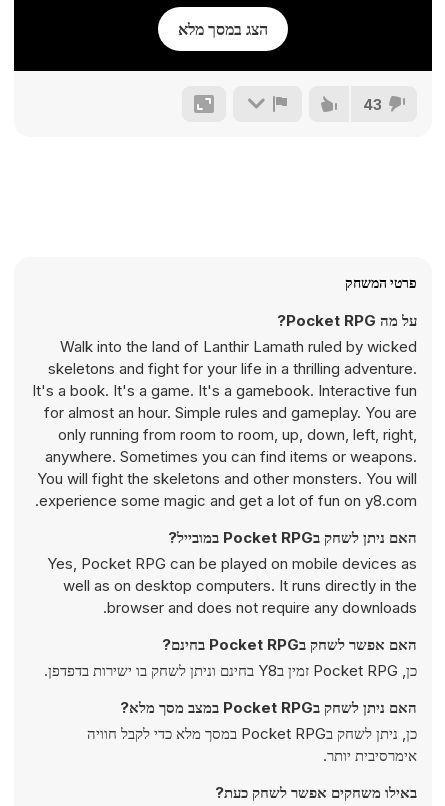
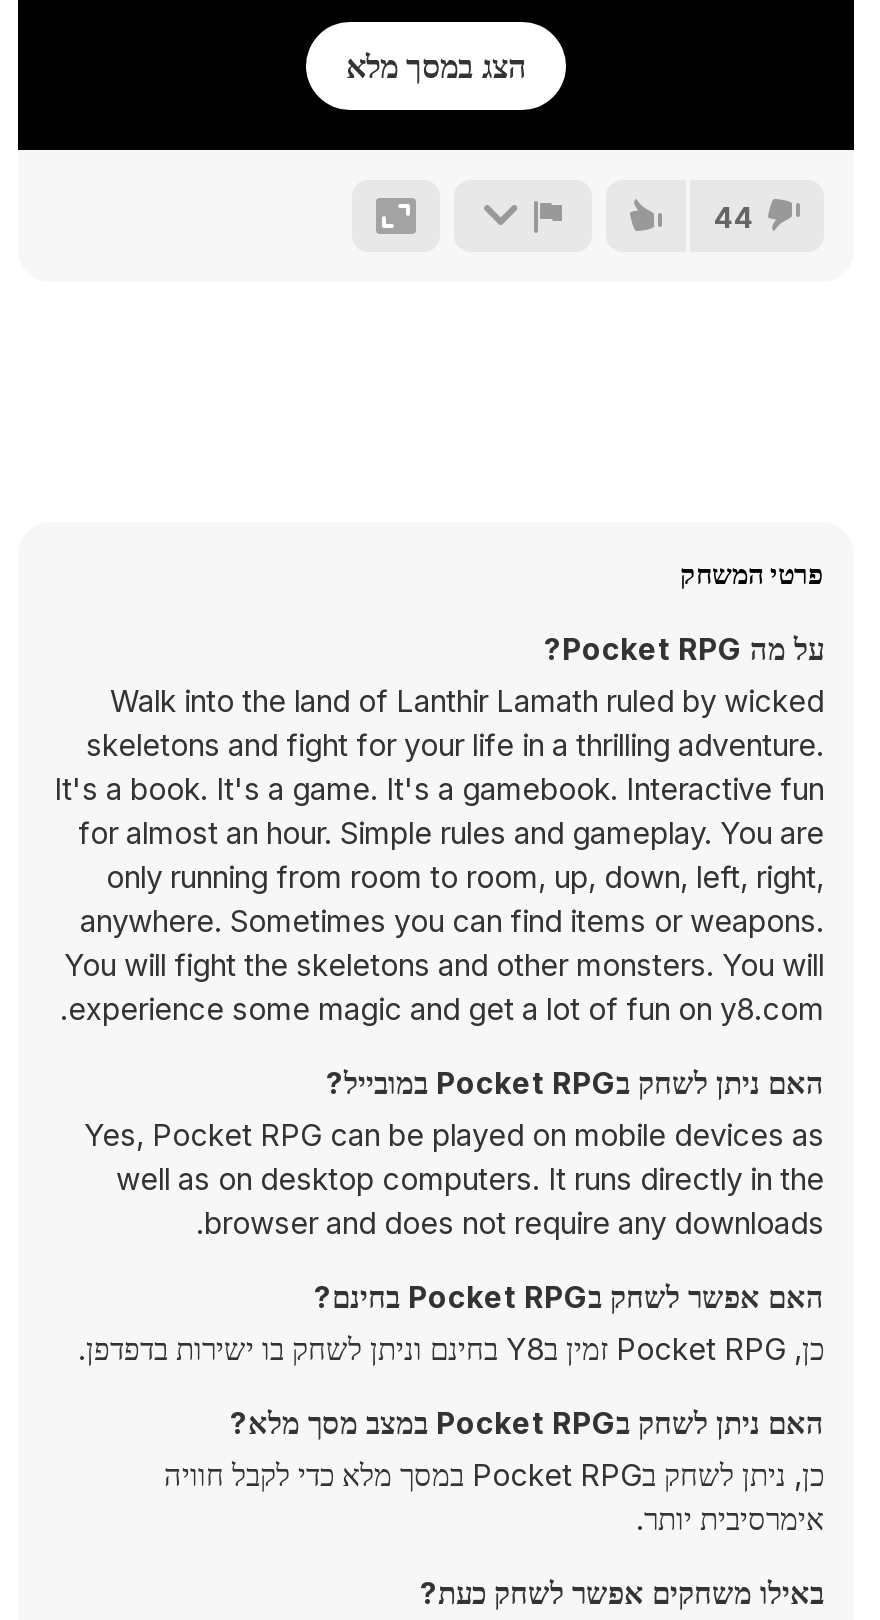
[363,96,382,113] 43 -> [714,200,754,234] 44

